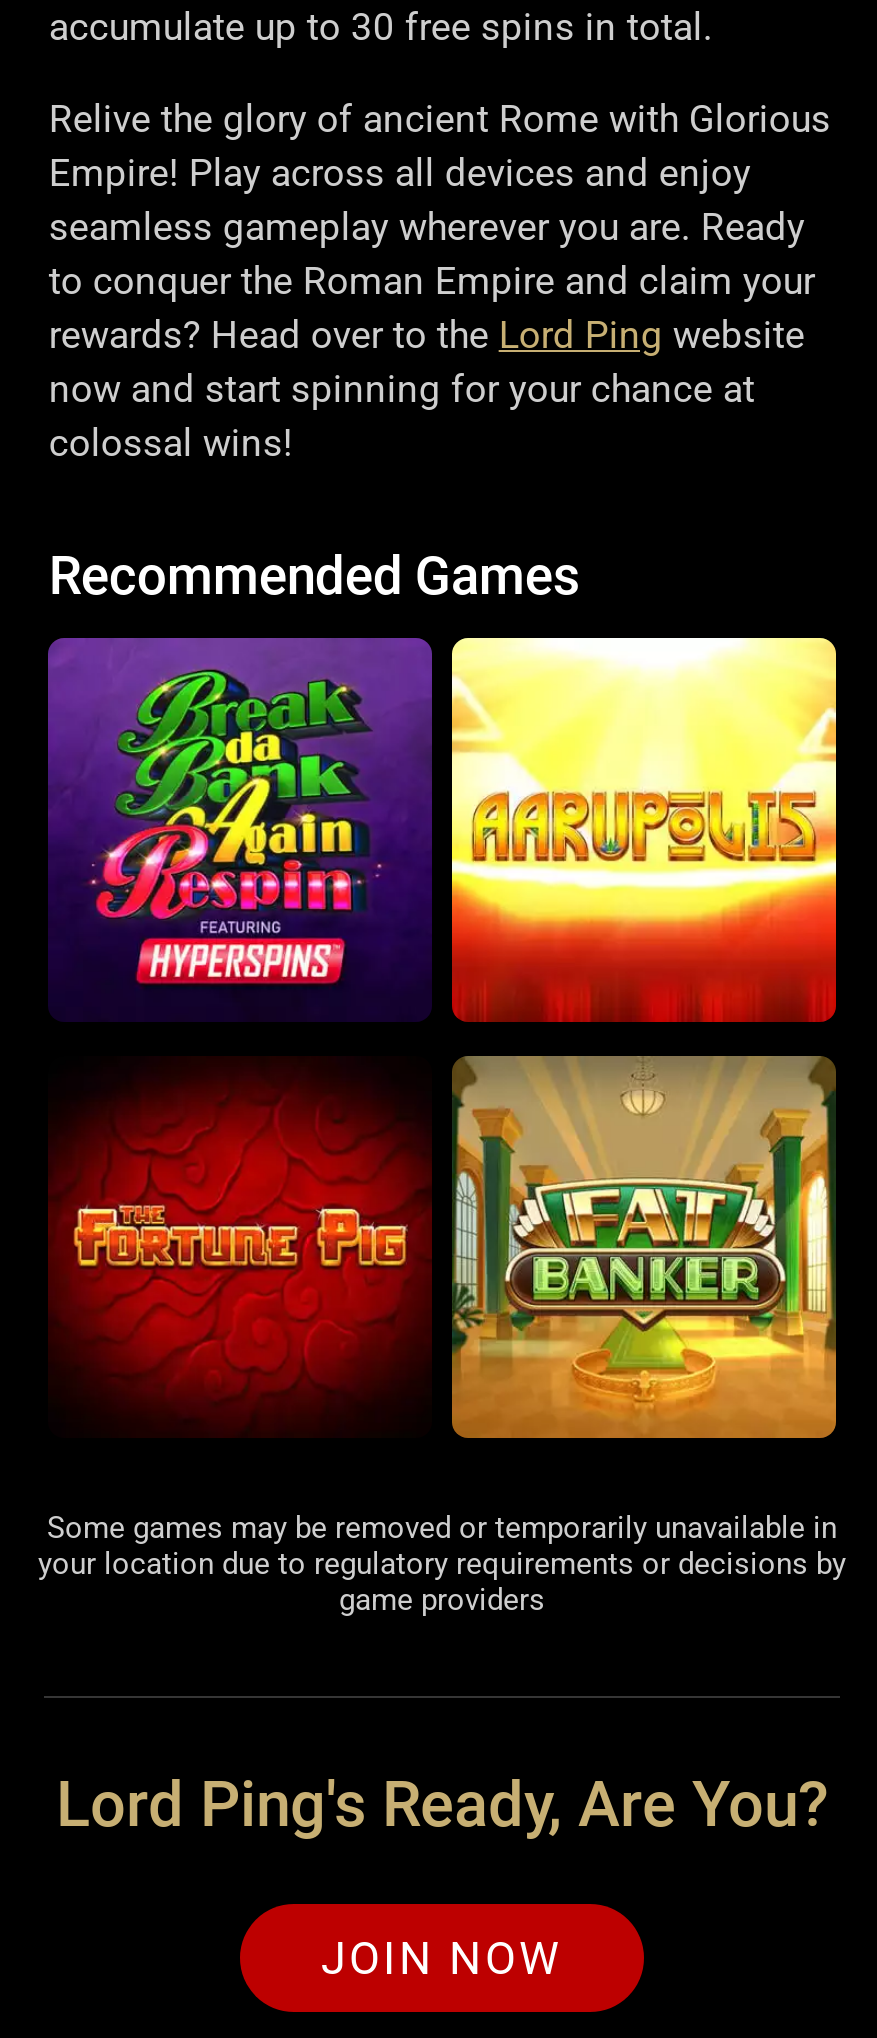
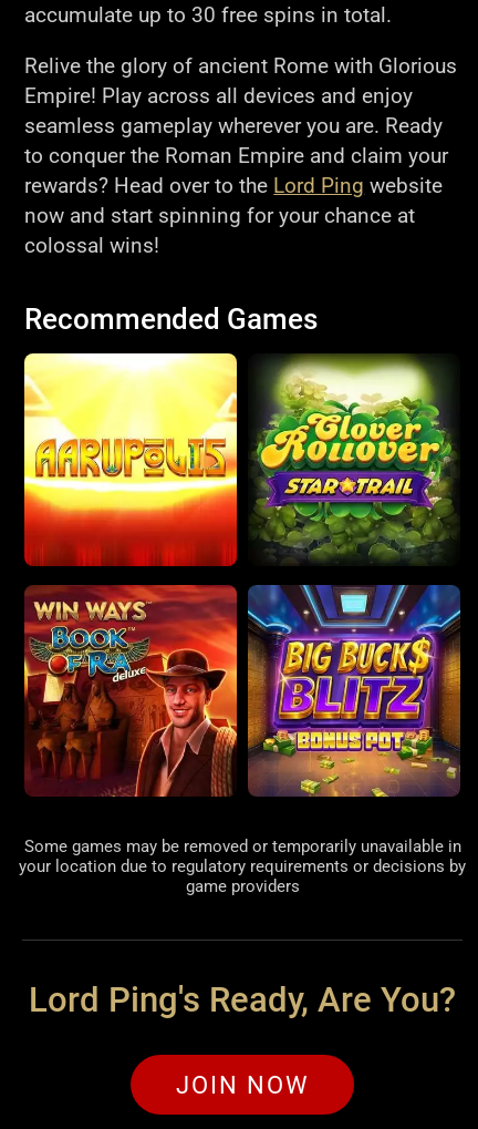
[46,636,434,1022] [image] -> [23,352,238,567] [image]
[450,636,838,1024] [image] -> [248,353,460,566] [image]
[48,1056,432,1438] [image] -> [23,584,238,798] [image]
[452,1054,838,1440] [image] -> [247,584,461,797] [image]

